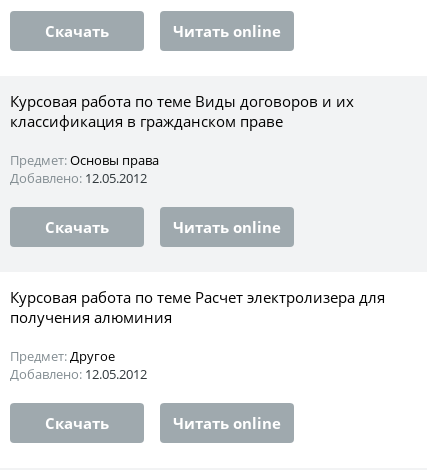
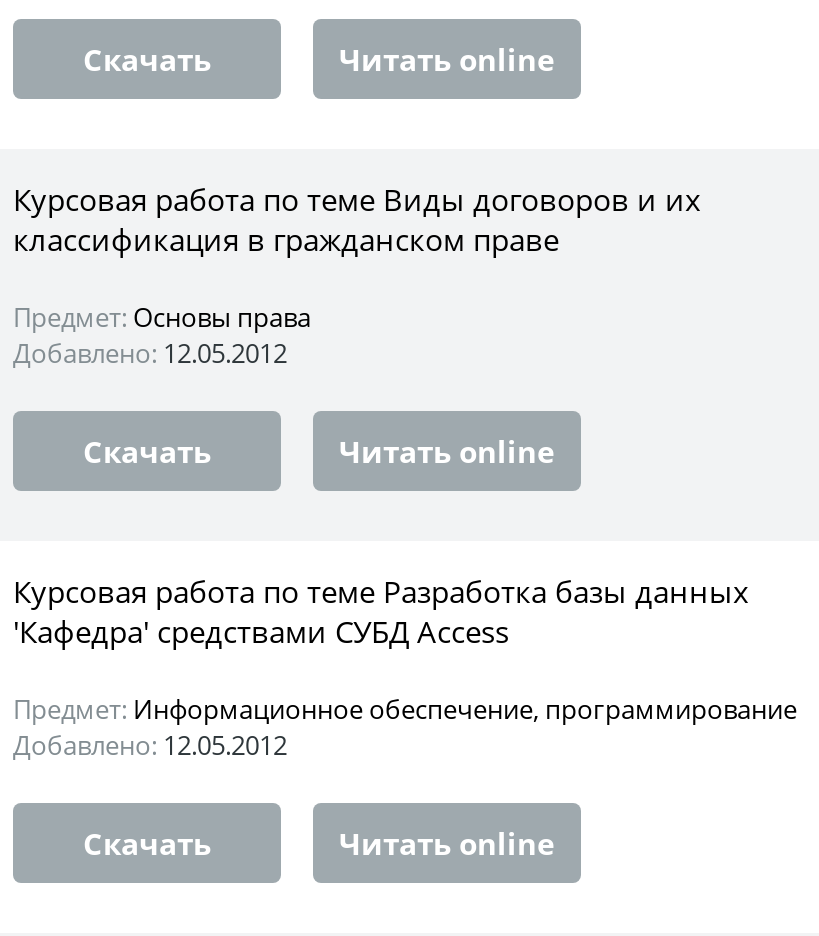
[10,287,385,327] Курсовая работа по теме Расчет электролизера для | получения алюминия -> [13,570,749,650] Курсовая работа по теме Разработка базы данных | 'Кафедра' средствами СУБД Access
[10,347,115,365] Предмет: Другое -> [13,690,797,726] Предмет: Информационное обеспечение, программирование

